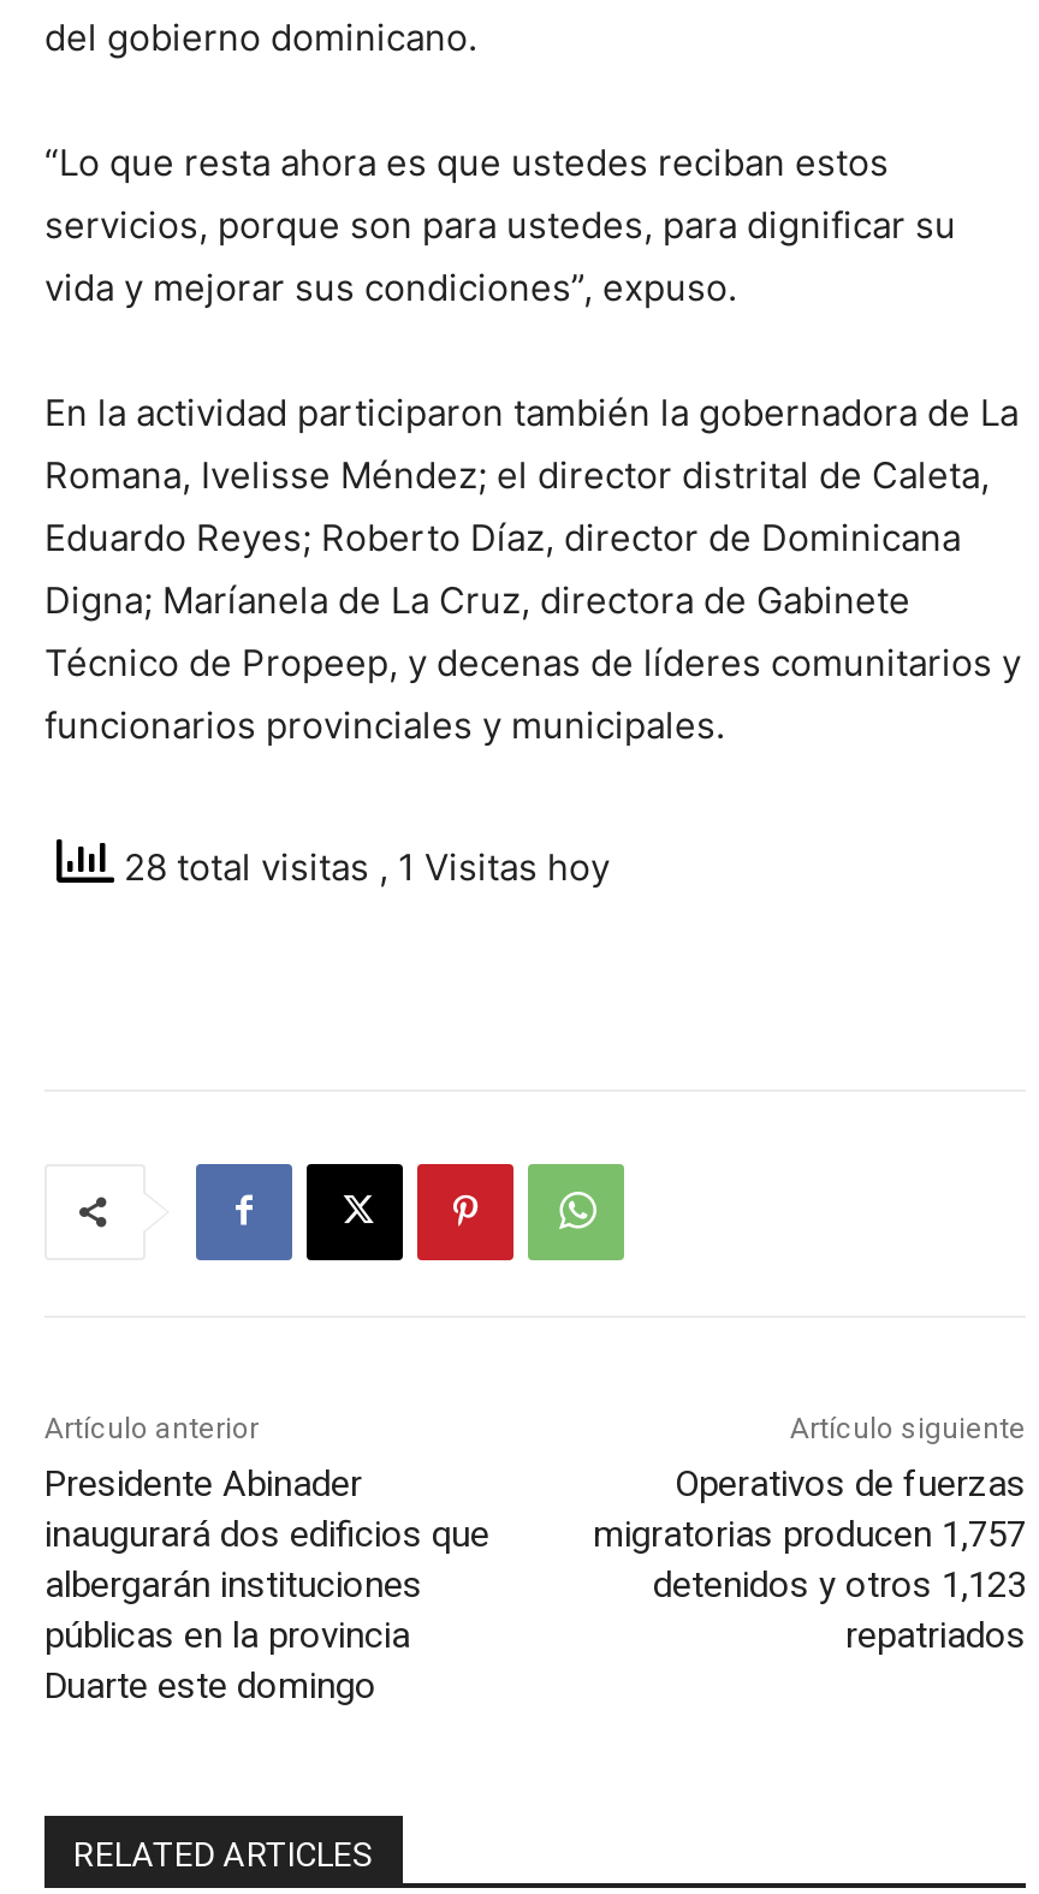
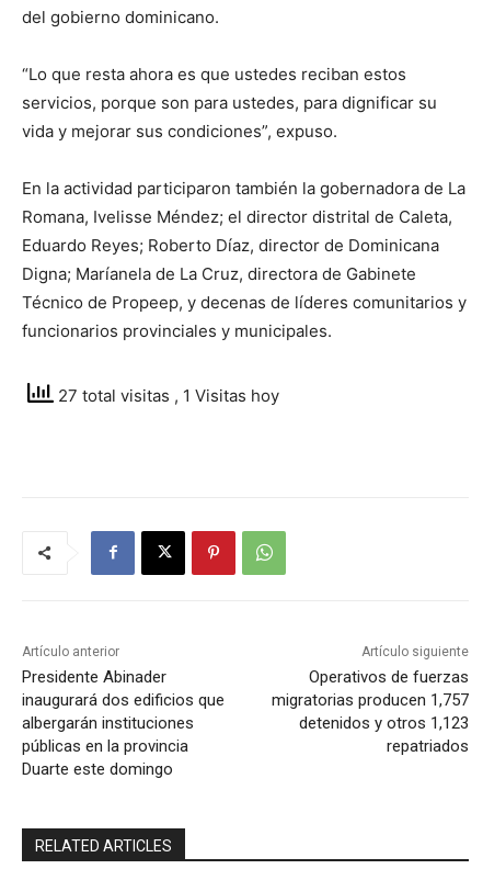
[114,844,610,889] 28 total visitas, 1 Visitas hoy -> [54,385,279,406] 27 total visitas, 1 Visitas hoy

